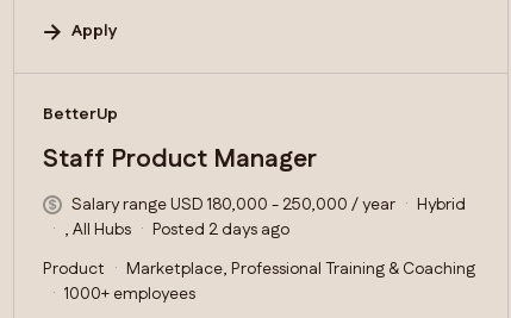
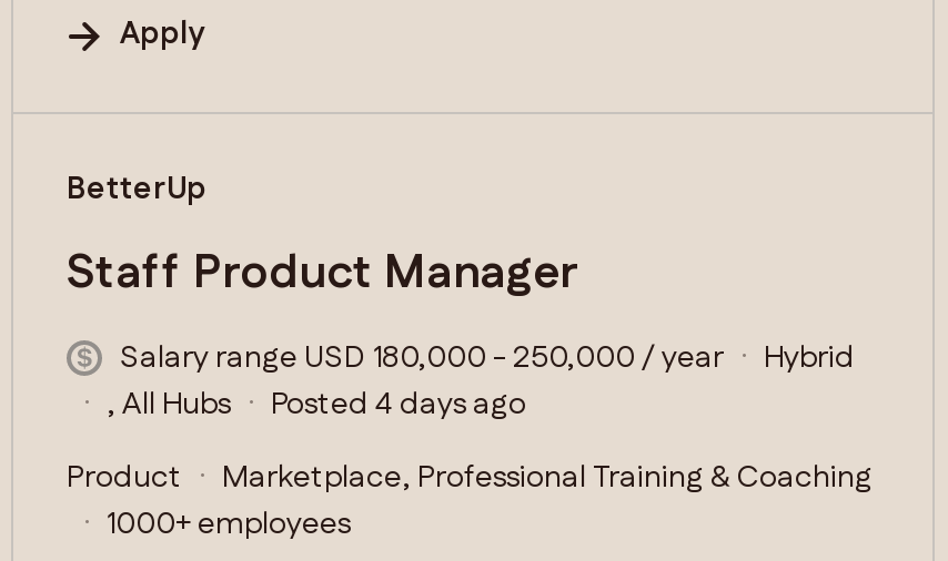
[152,218,289,242] Posted 2 days ago -> [271,382,526,427] Posted 4 days ago

